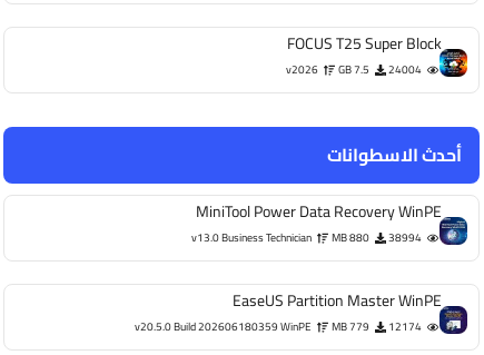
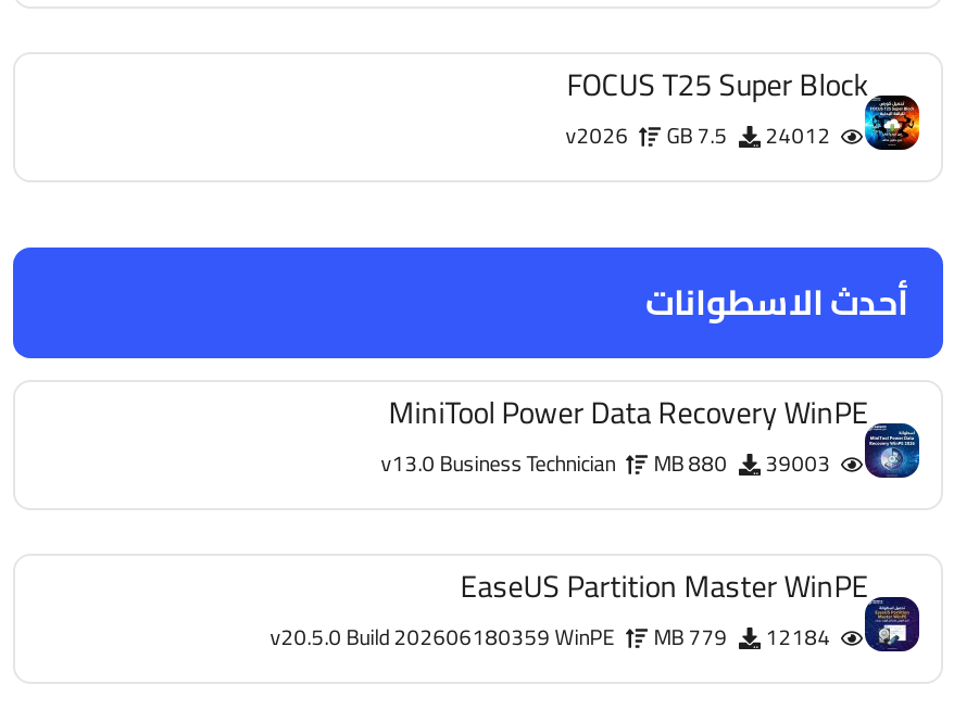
[389,59,422,80] 24004 -> [765,115,831,156] 24012
[389,227,422,248] 38994 -> [765,443,831,484] 39003
[389,316,422,337] 12174 -> [765,617,831,658] 12184

